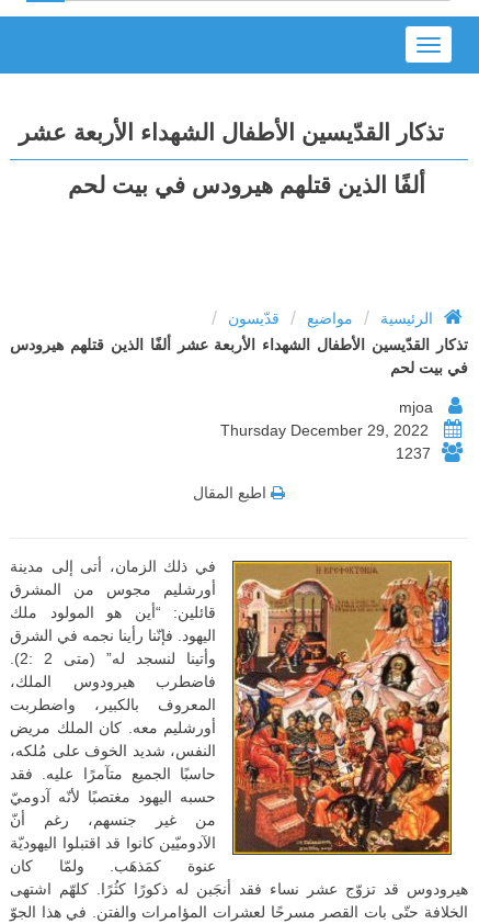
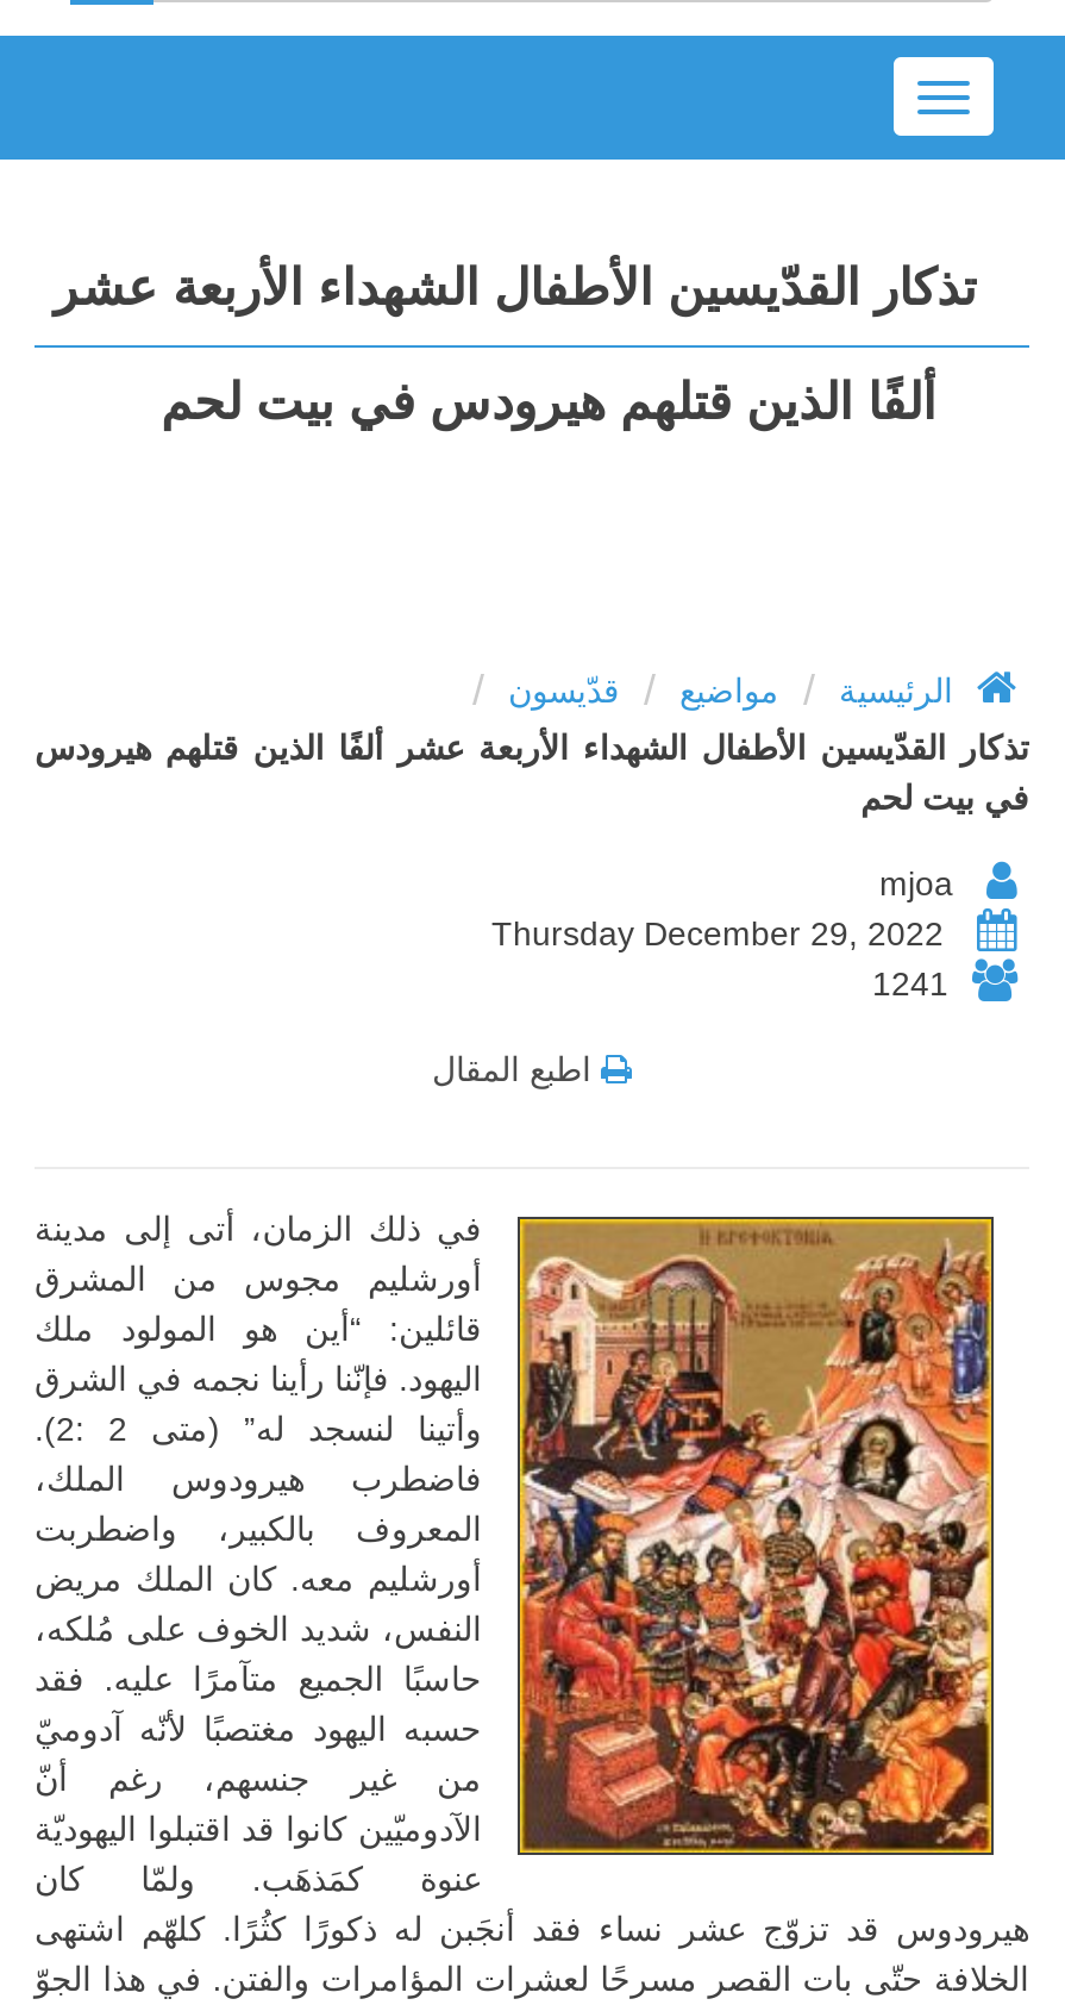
[396,444,431,462] 1237 -> [872,963,948,1002] 1241

